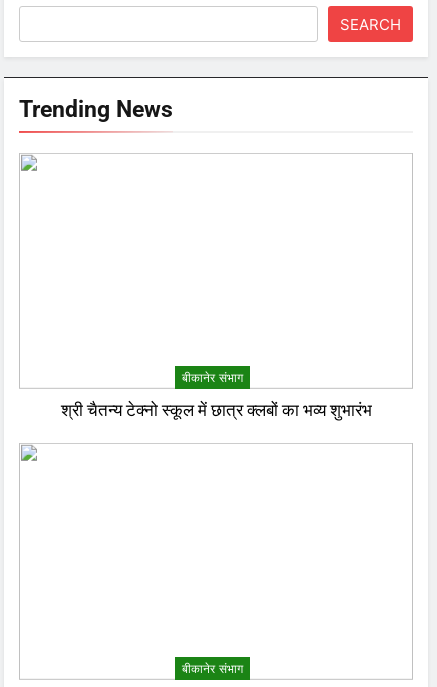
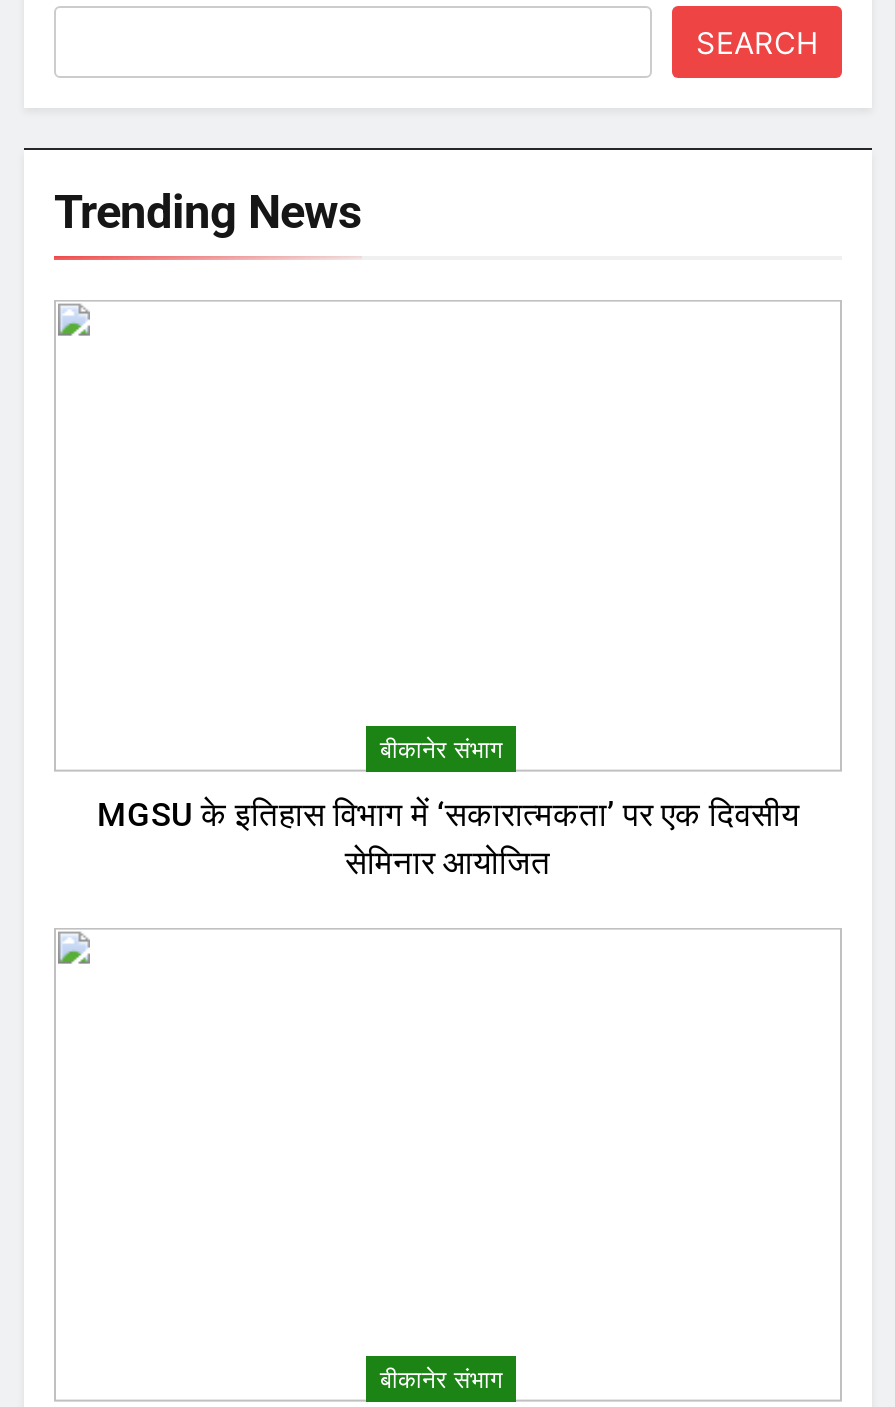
[60,401,371,420] श्री चैतन्य टेक्नो स्कूल में छात्र क्लबों का भव्य शुभारंभ -> [97,797,799,883] MGSU के इतिहास विभाग में ‘सकारात्मकता’ पर एक दिवसीय | सेमिनार आयोजित

